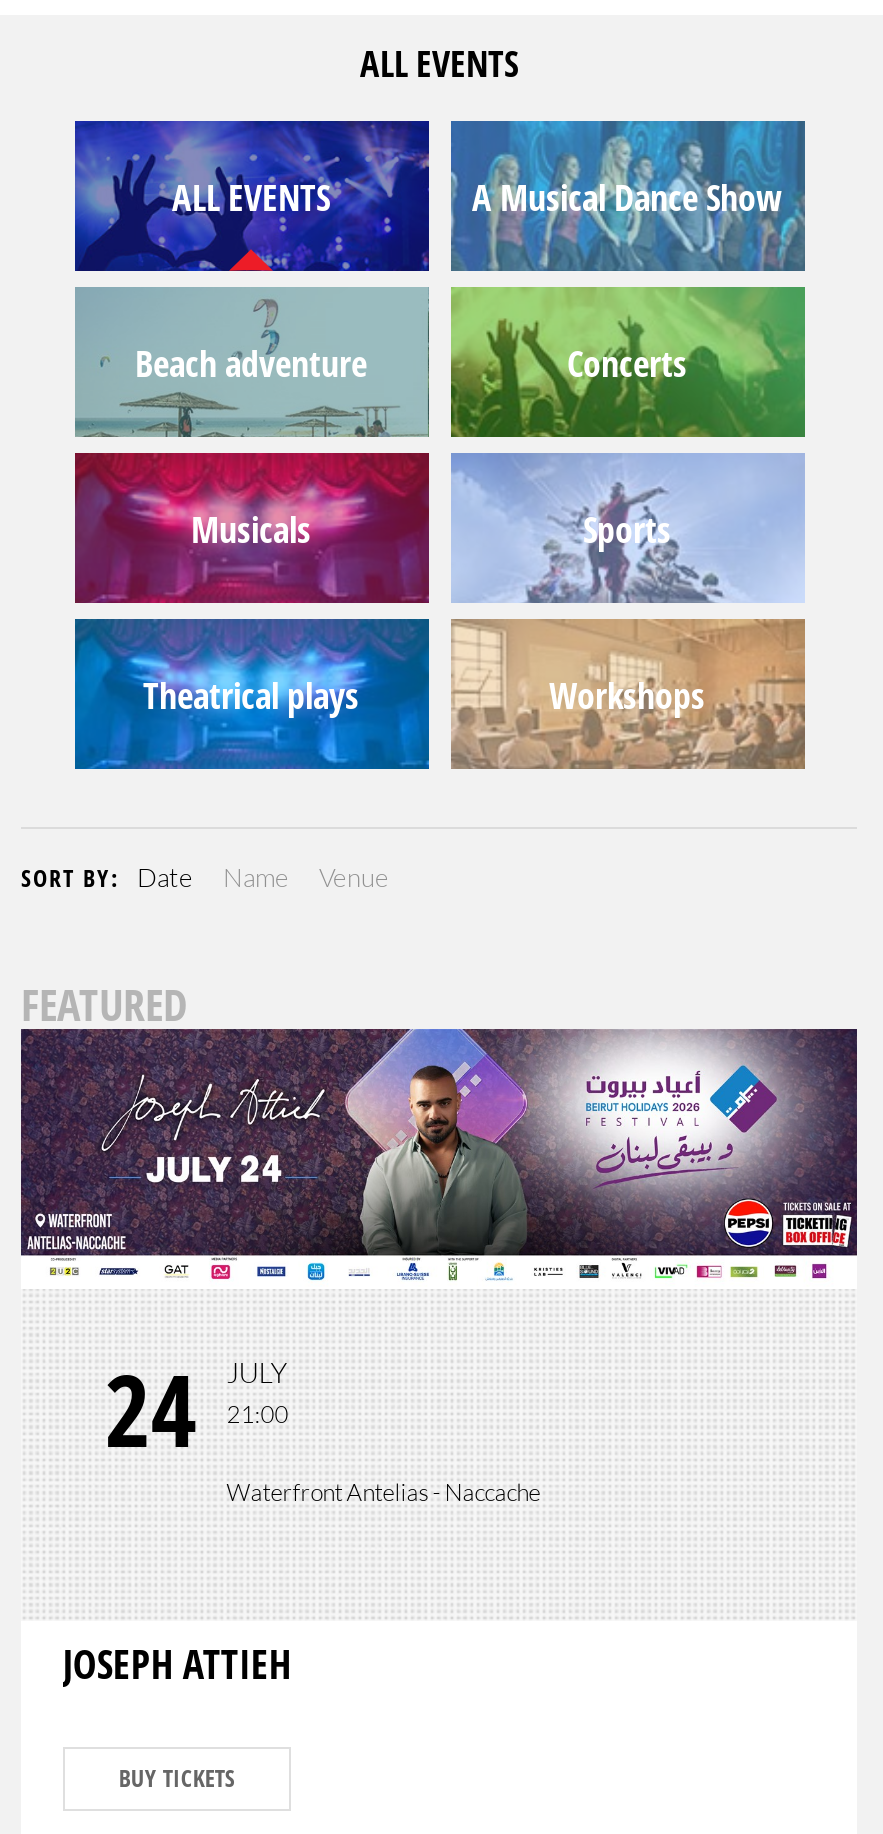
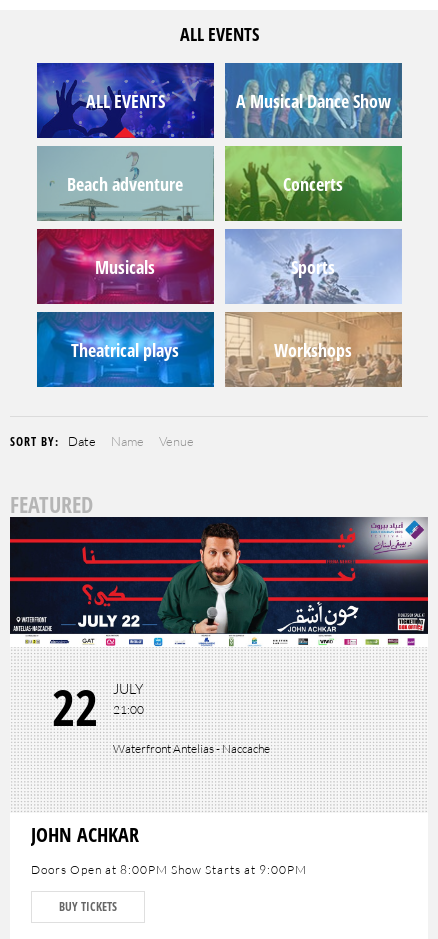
[21,1027,859,1478] [image] | 24 JULY 21:00 -> [9,516,429,741] [image] | 22 JULY 21:00
[63,1638,291,1692] JOSEPH ATTIEH -> [31,821,307,877] JOHN ACHKAR | Doors Open at 8:00PM Show Starts at 9:00PM

